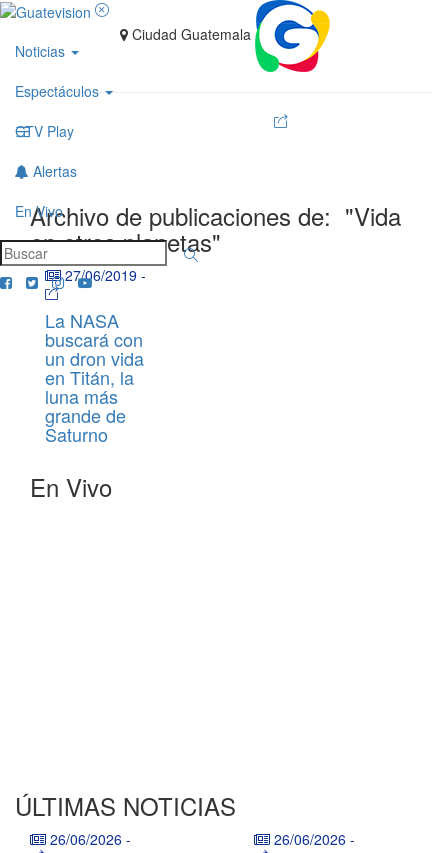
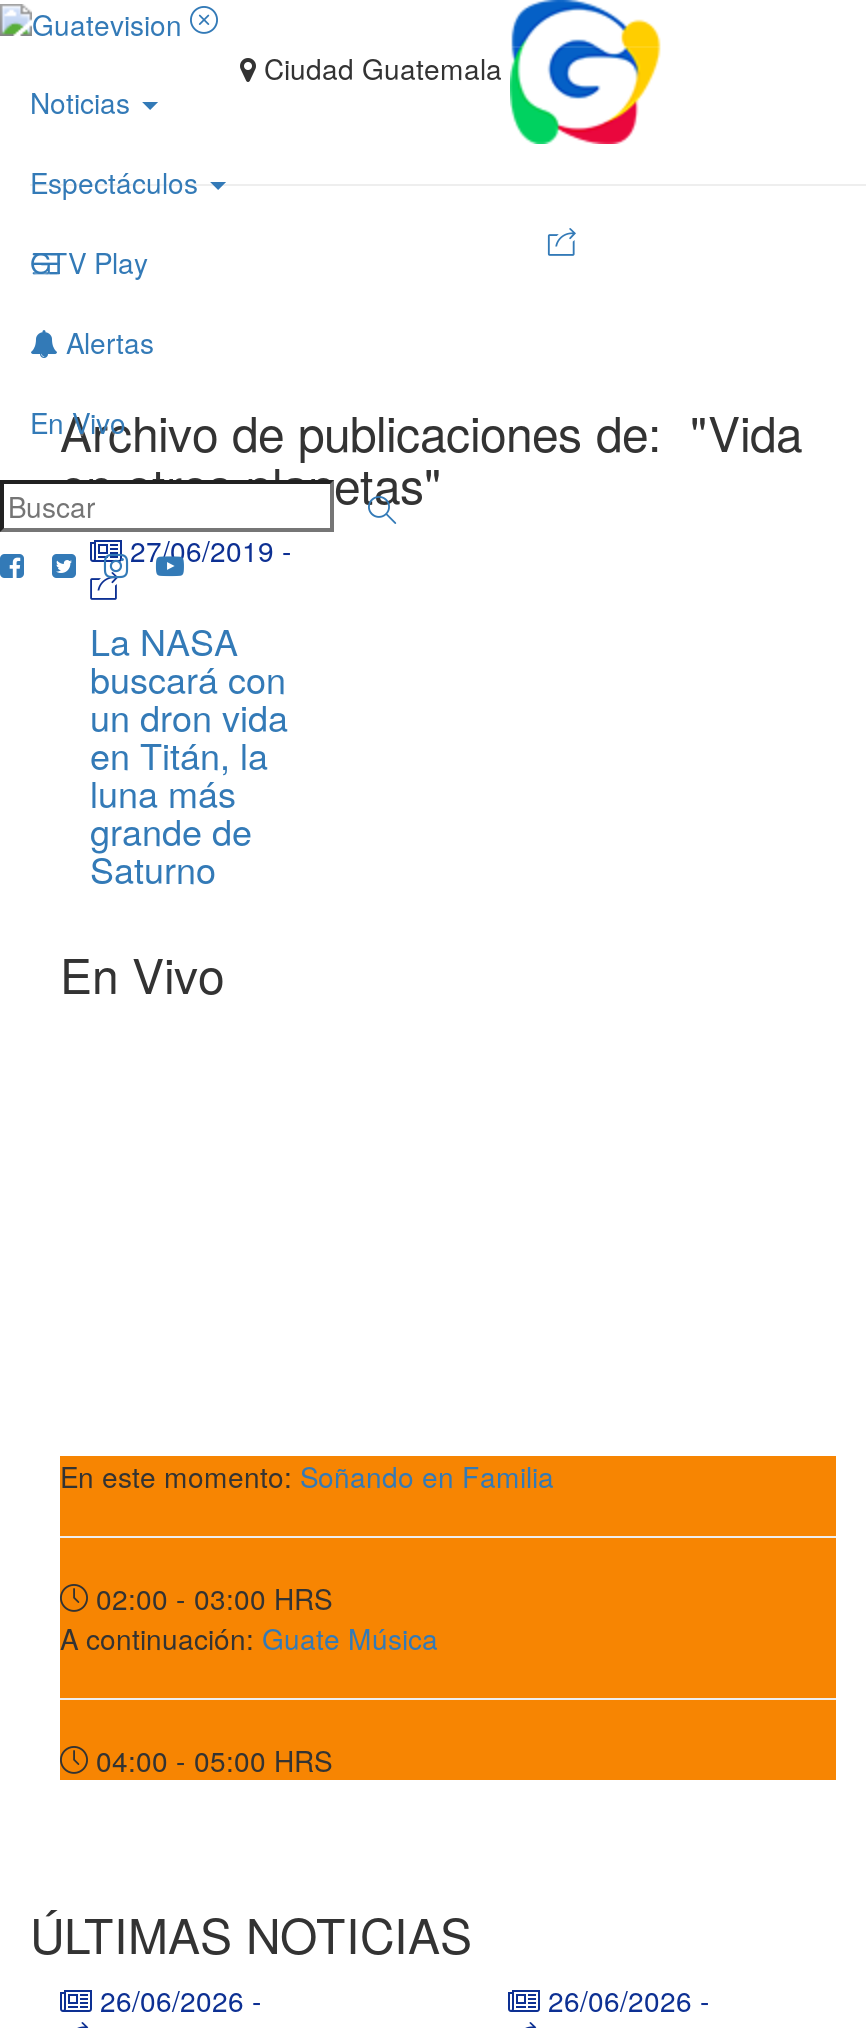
none -> [58,1454,838,1782] [image] | En este momento: Soñando en Familia | 02:00 - 03:00 HRS | A continuación: Guate Música | 04:00 - 05:00 HRS

